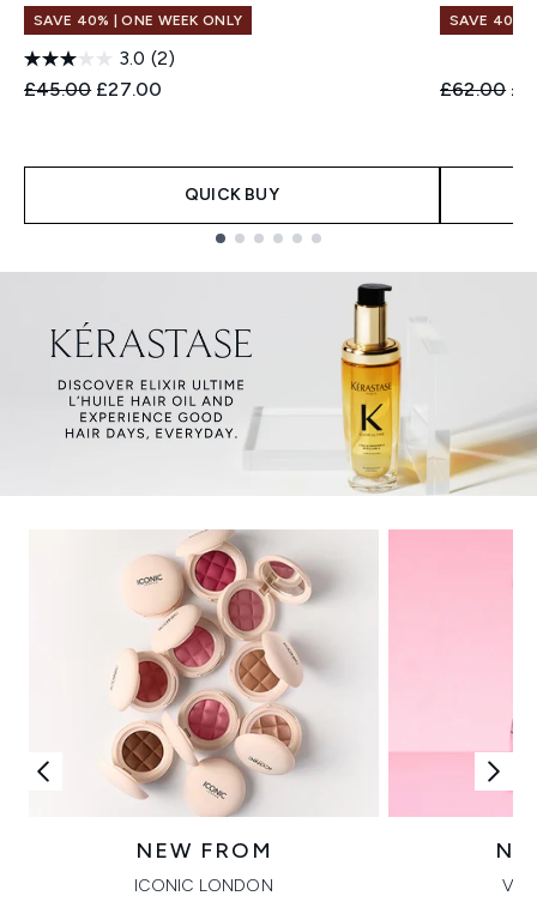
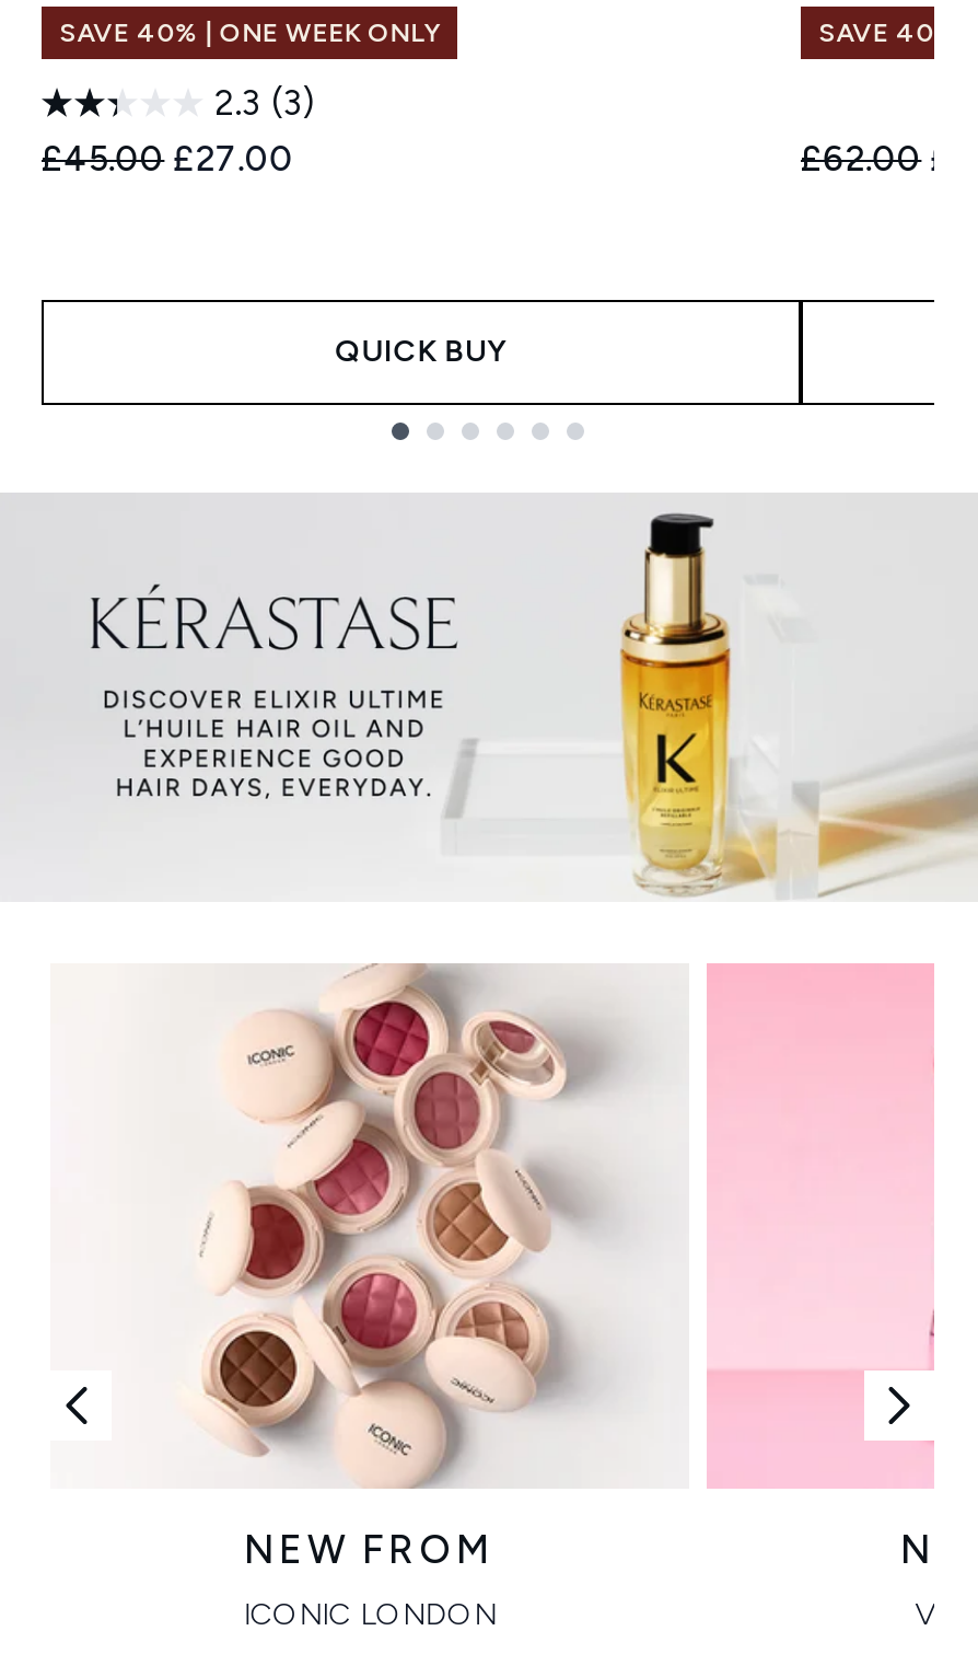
[119,47,175,70] 3.0 (2) -> [214,81,315,123] 2.3 (3)

